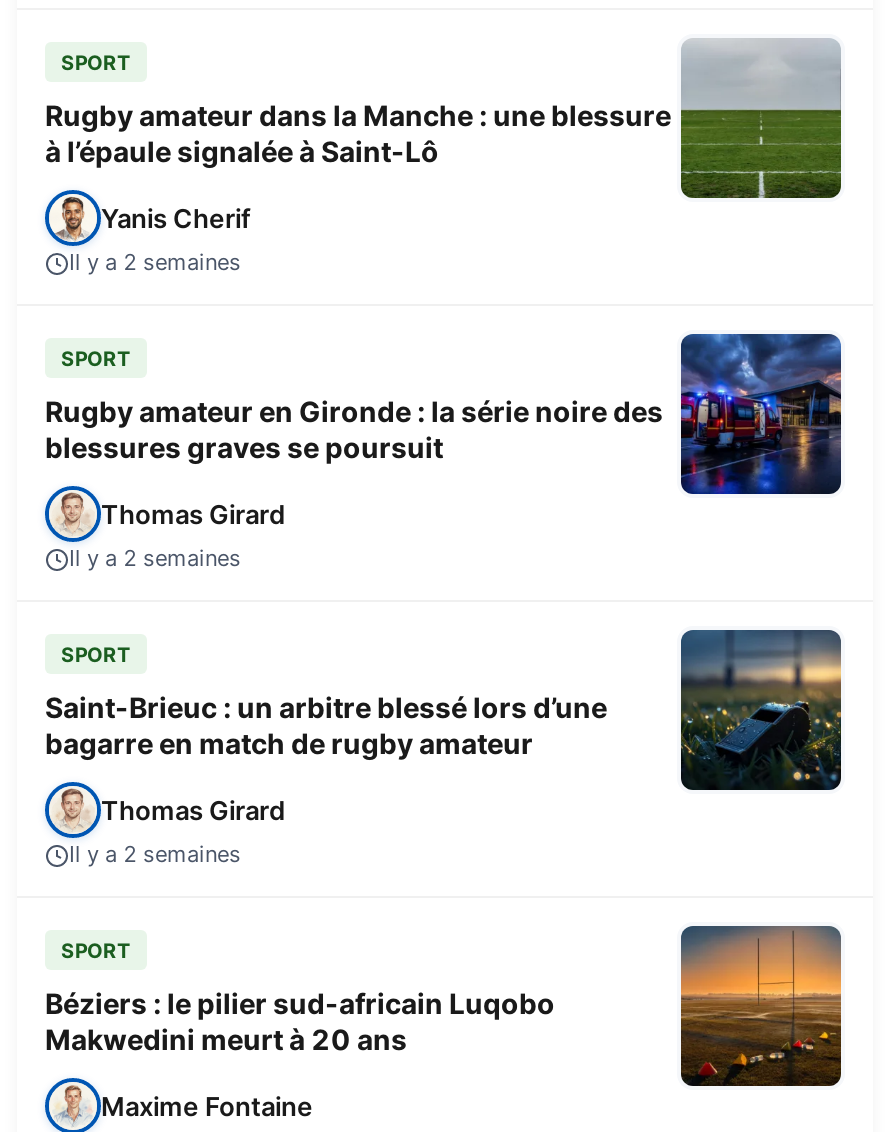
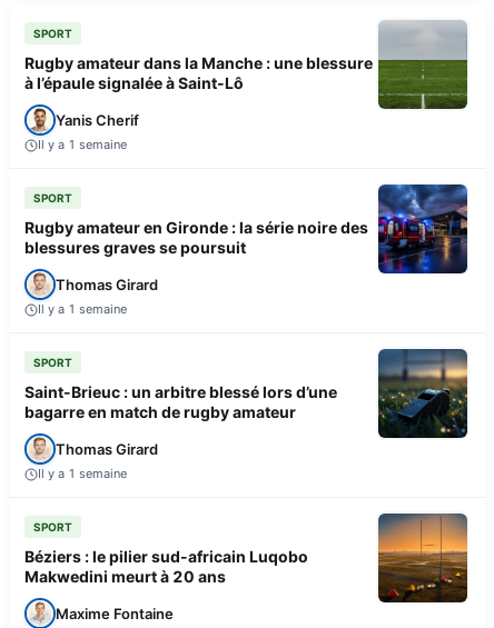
[69,248,241,276] Il y a 2 semaines -> [38,137,127,152] Il y a 1 semaine
[69,544,241,572] Il y a 2 semaines -> [38,301,127,317] Il y a 1 semaine
[69,840,241,868] Il y a 2 semaines -> [38,466,127,482] Il y a 1 semaine

